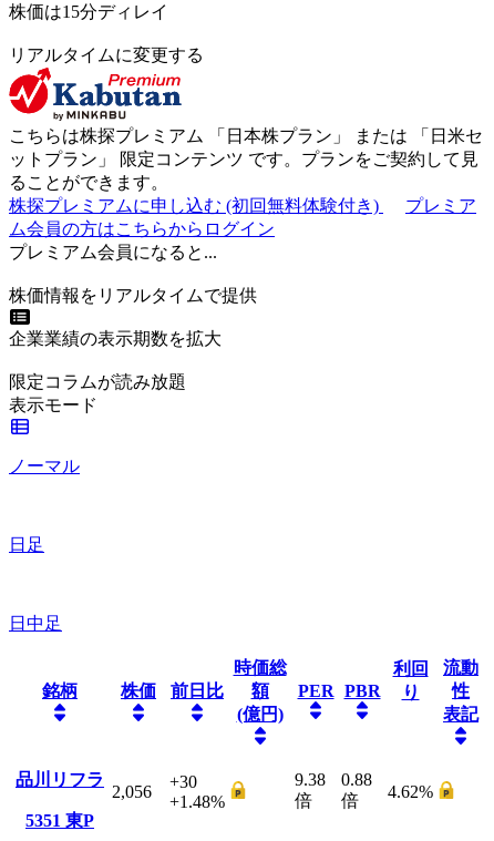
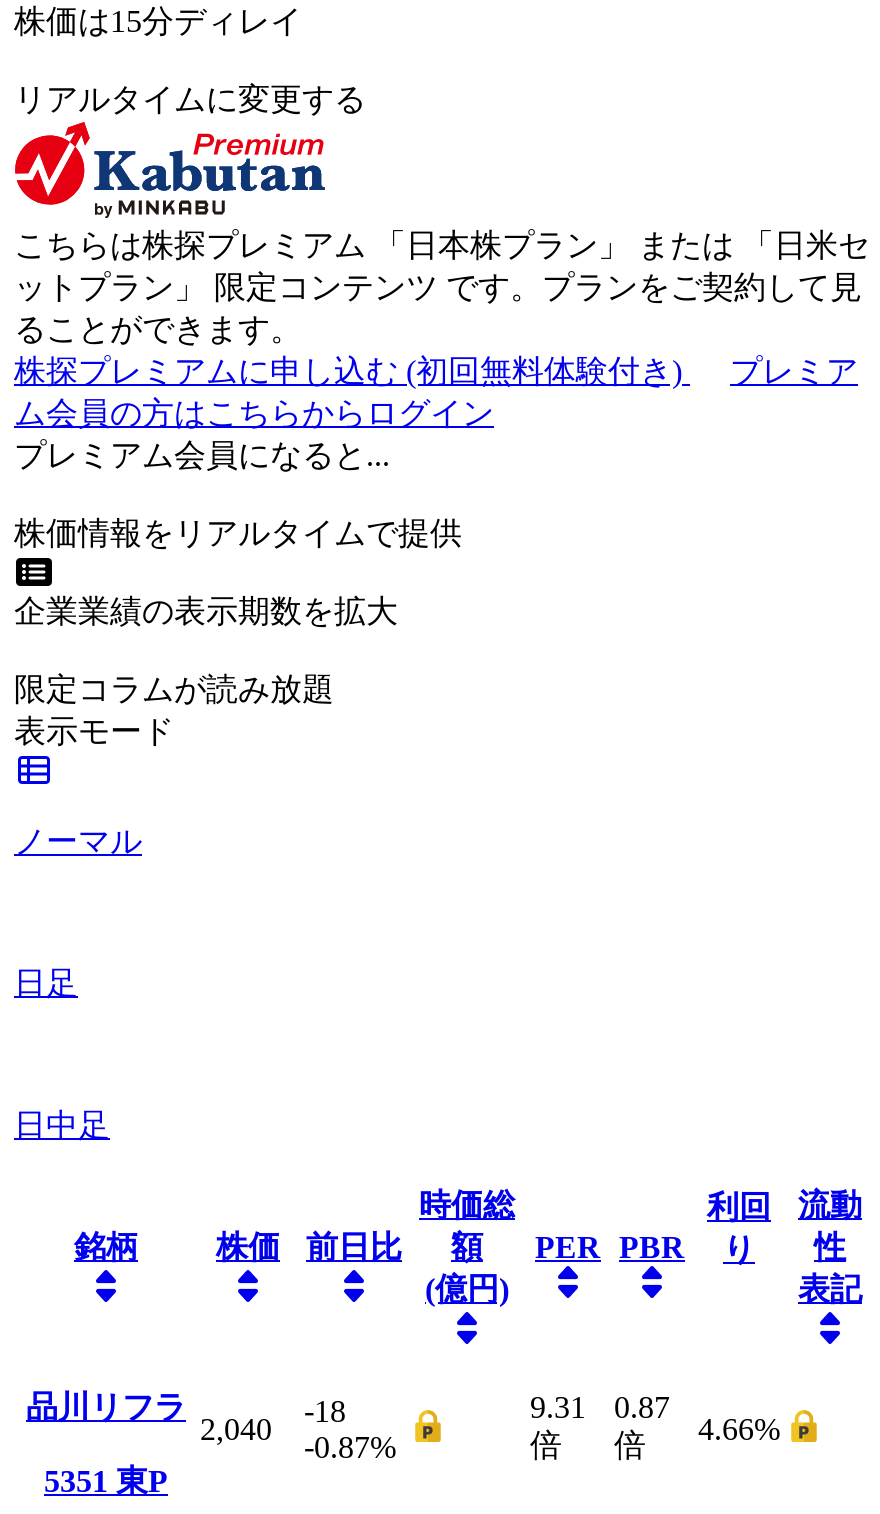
[169,772,197,791] +30 -> [304,1394,346,1428] -18
[295,770,326,789] 9.38 -> [530,1390,586,1424] 9.31
[341,770,372,789] 0.88 -> [614,1390,670,1424] 0.87
[112,782,152,801] 2,056 -> [200,1412,272,1446] 2,040
[295,782,433,810] 倍 倍 4.62% -> [530,1412,780,1462] 倍 倍 4.66%
[169,792,225,811] +1.48% -> [304,1430,396,1464] -0.87%

